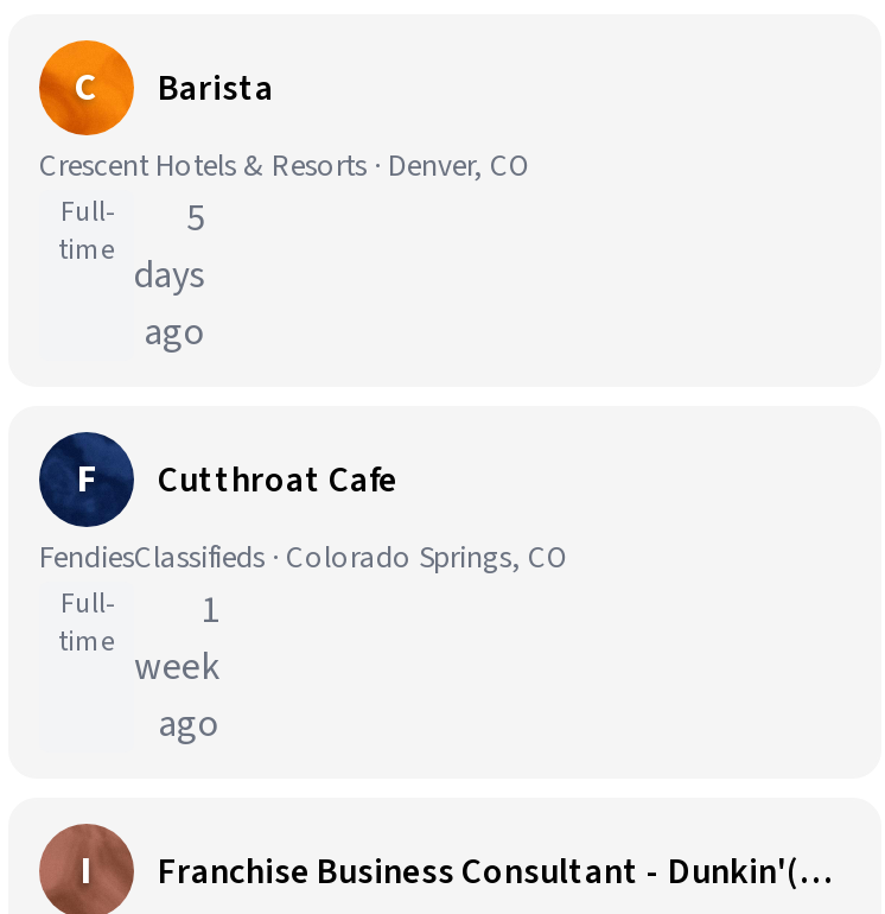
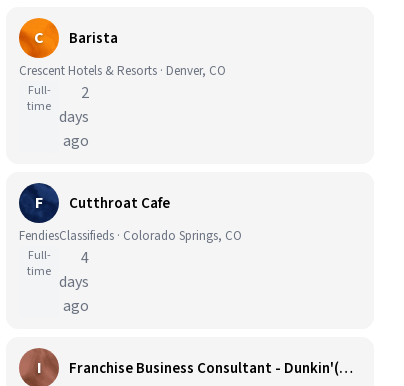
[61,192,205,245] Full- 5 -> [28,82,89,104] Full- 2
[134,584,219,693] 1 | week -> [59,247,89,293] 4 | days

